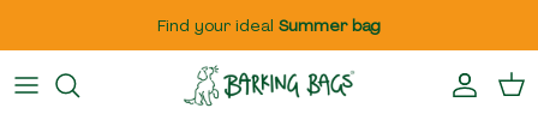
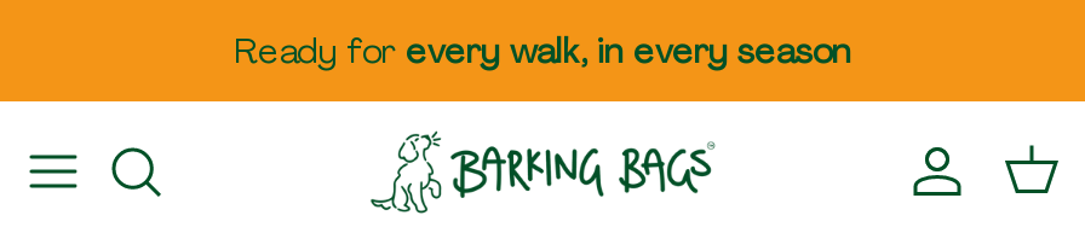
[157,14,381,36] Find your ideal Summer bag -> [234,29,851,72] Ready for every walk, in every season

